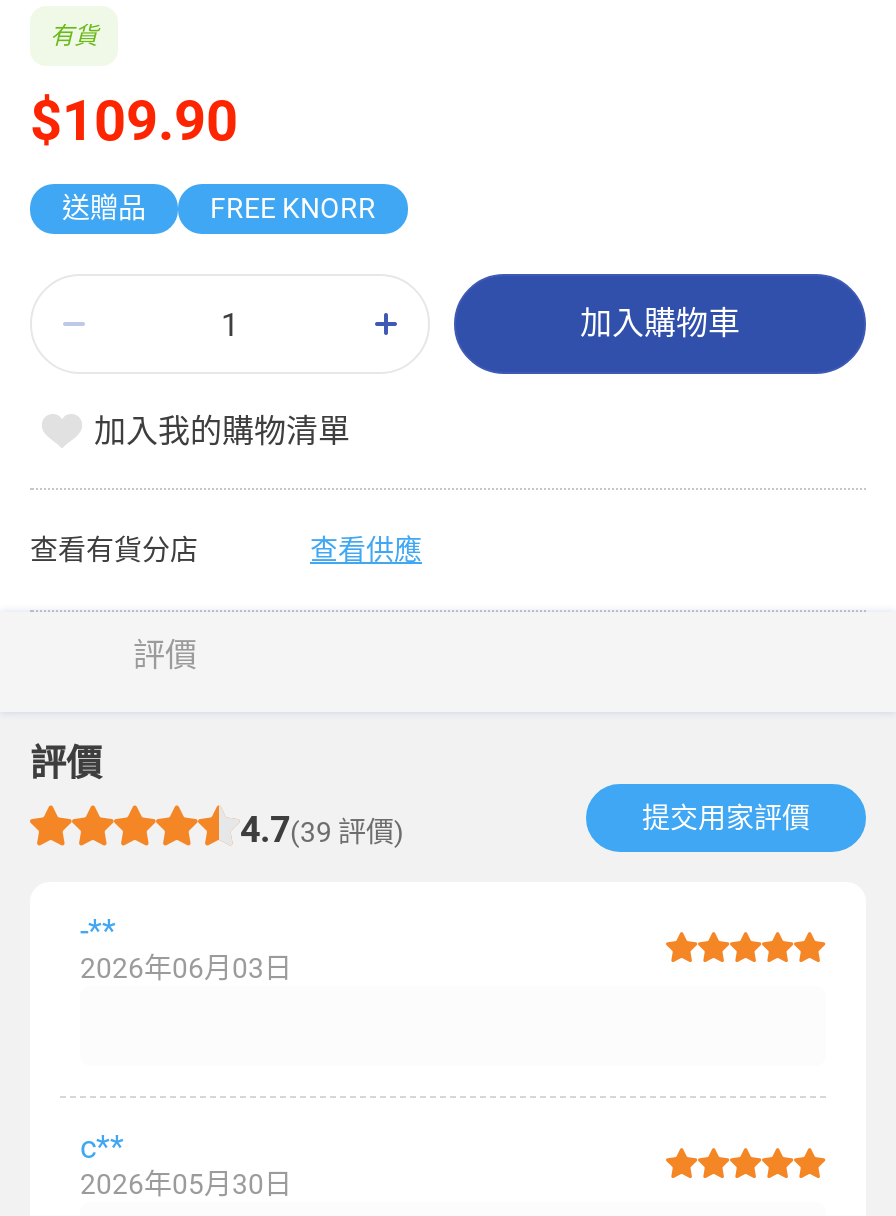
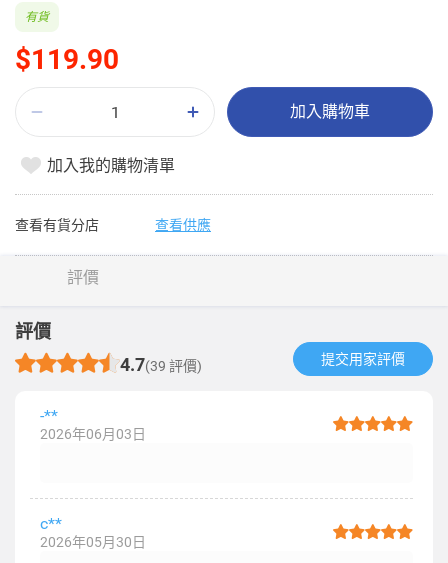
[30,88,238,154] $109.90 -> [15,43,119,76] $119.90
[62,192,376,224] 送贈品 | FREE KNORR -> none

